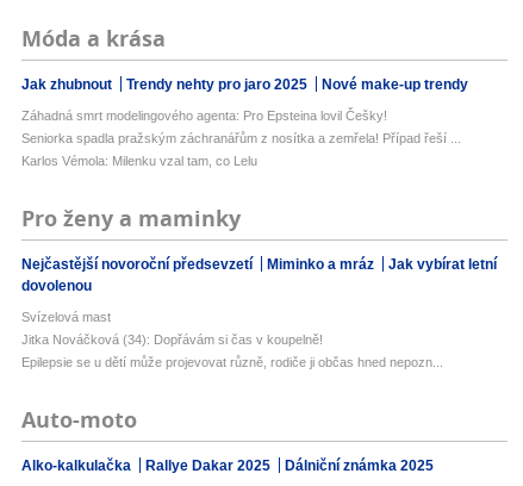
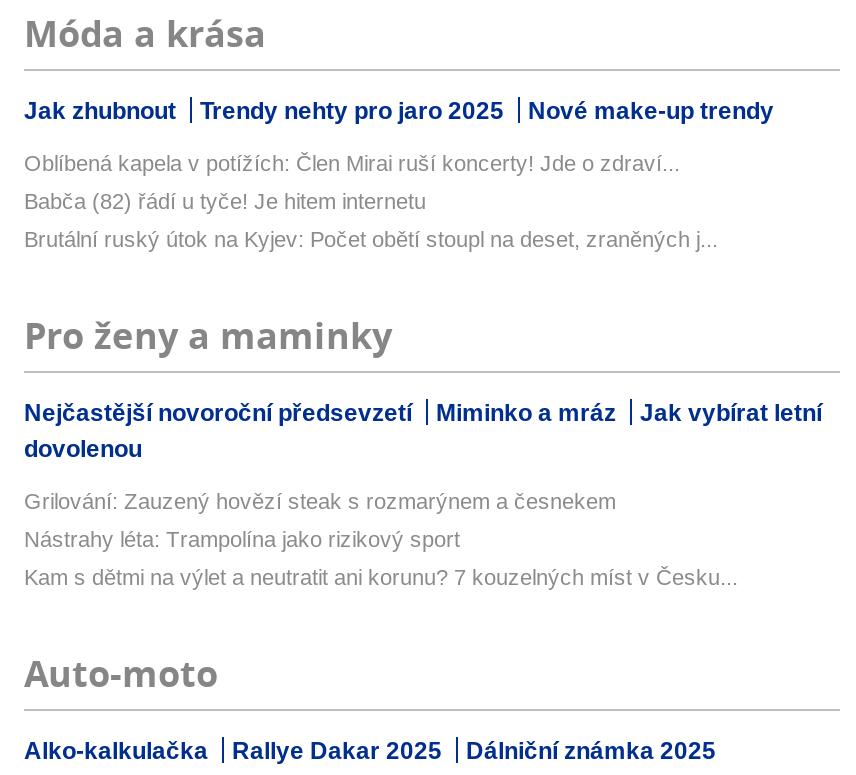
[21,109,387,123] Záhadná smrt modelingového agenta: Pro Epsteina lovil Češky! -> [24,151,680,175] Oblíbená kapela v potížích: Člen Mirai ruší koncerty! Jde o zdraví...
[21,131,461,146] Seniorka spadla pražským záchranářům z nosítka a zemřela! Případ řeší ... -> [24,189,426,213] Babča (82) řádí u tyče! Je hitem internetu
[21,154,257,168] Karlos Vémola: Milenku vzal tam, co Lelu -> [24,227,718,251] Brutální ruský útok na Kyjev: Počet obětí stoupl na deset, zraněných j...
[21,310,111,324] Svízelová mast -> [24,489,616,513] Grilování: Zauzený hovězí steak s rozmarýnem a česnekem
[21,333,323,347] Jitka Nováčková (34): Dopřávám si čas v koupelně! -> [24,527,460,551] Nástrahy léta: Trampolína jako rizikový sport
[21,355,443,370] Epilepsie se u dětí může projevovat různě, rodiče ji občas hned nepozn... -> [24,565,738,589] Kam s dětmi na výlet a neutratit ani korunu? 7 kouzelných míst v Česku...

